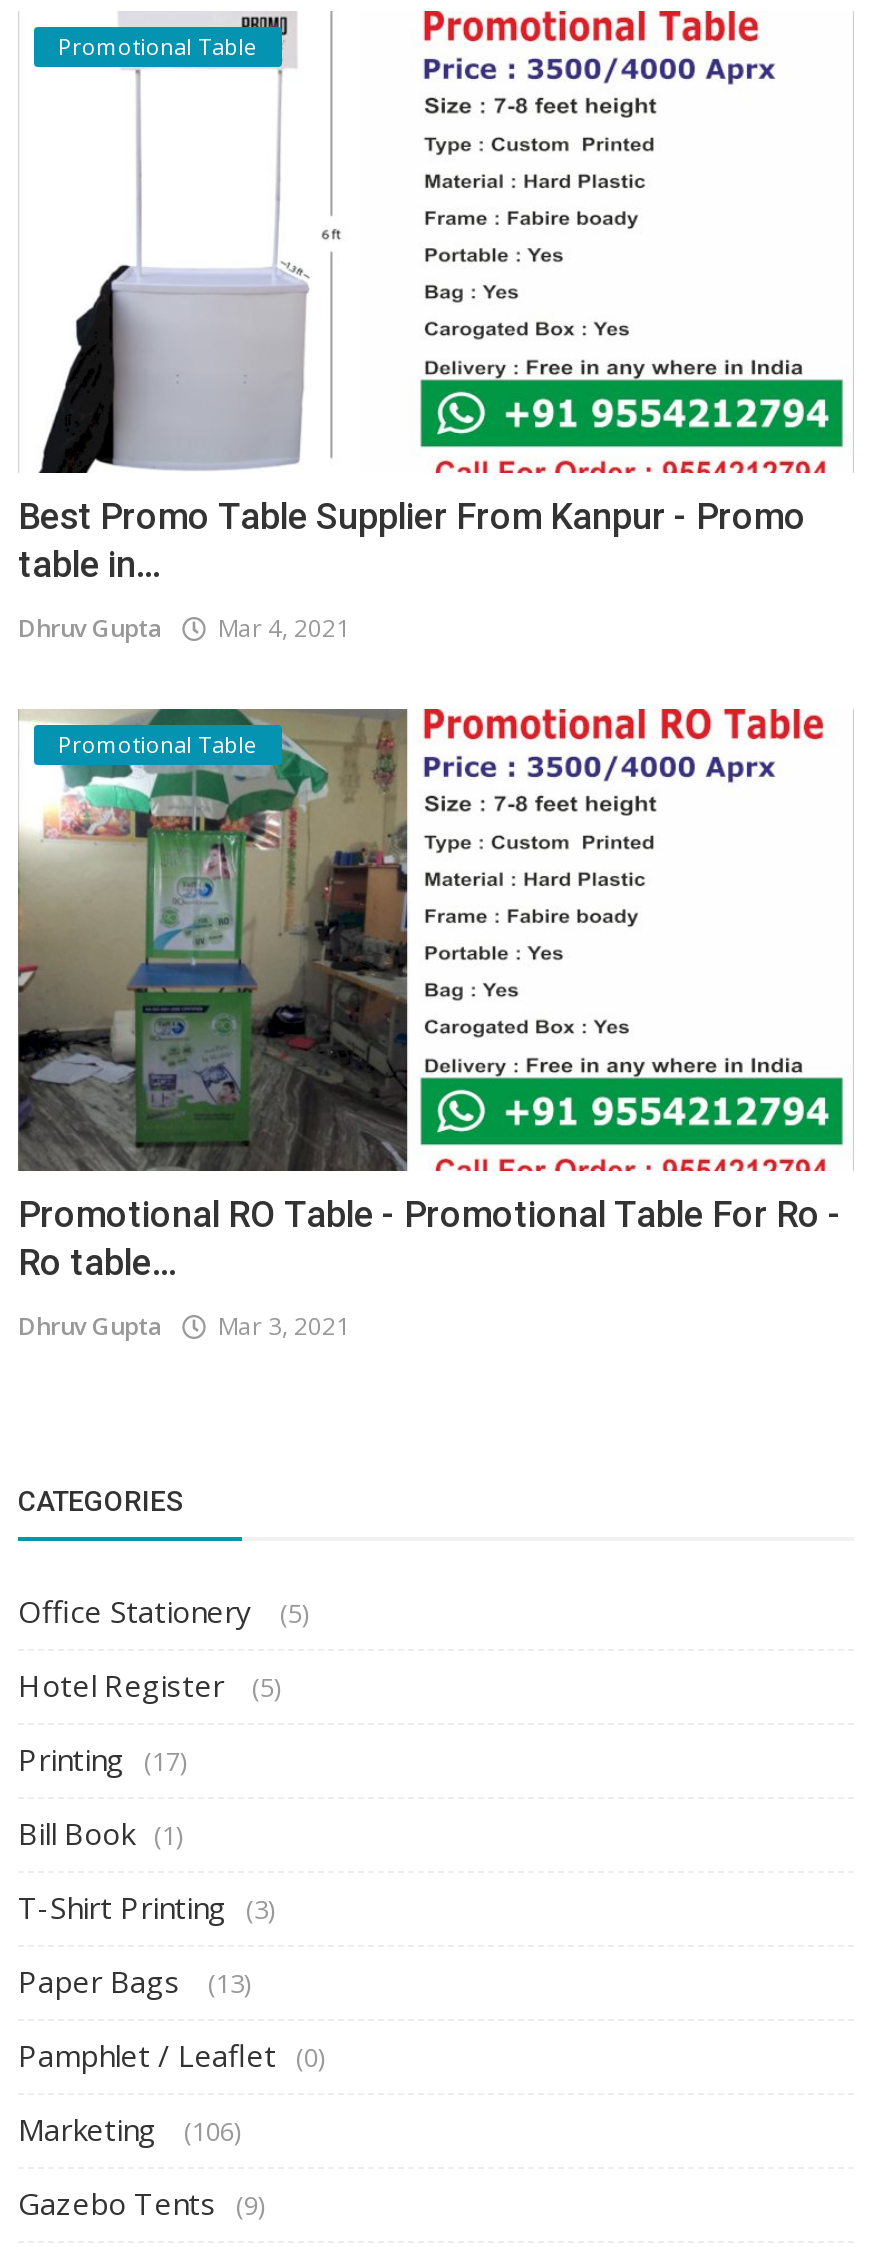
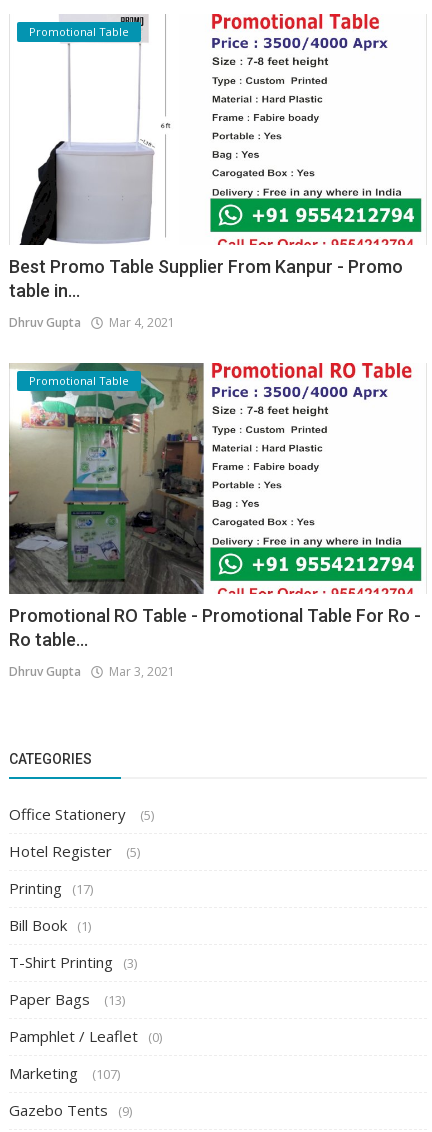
[18,2110,240,2150] Marketing (106) -> [9,1063,120,1083] Marketing (107)

